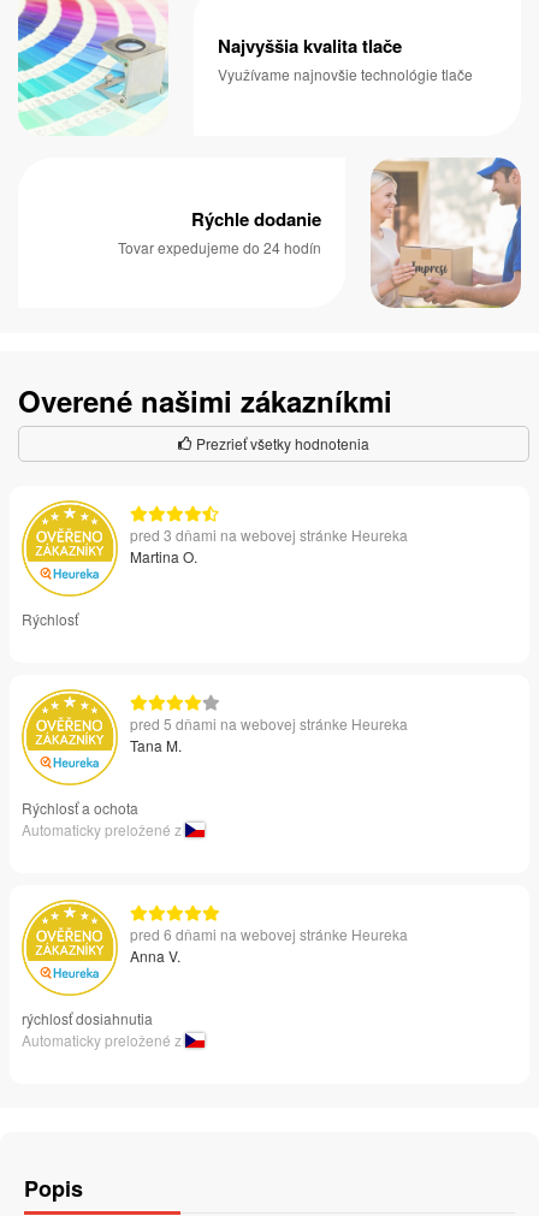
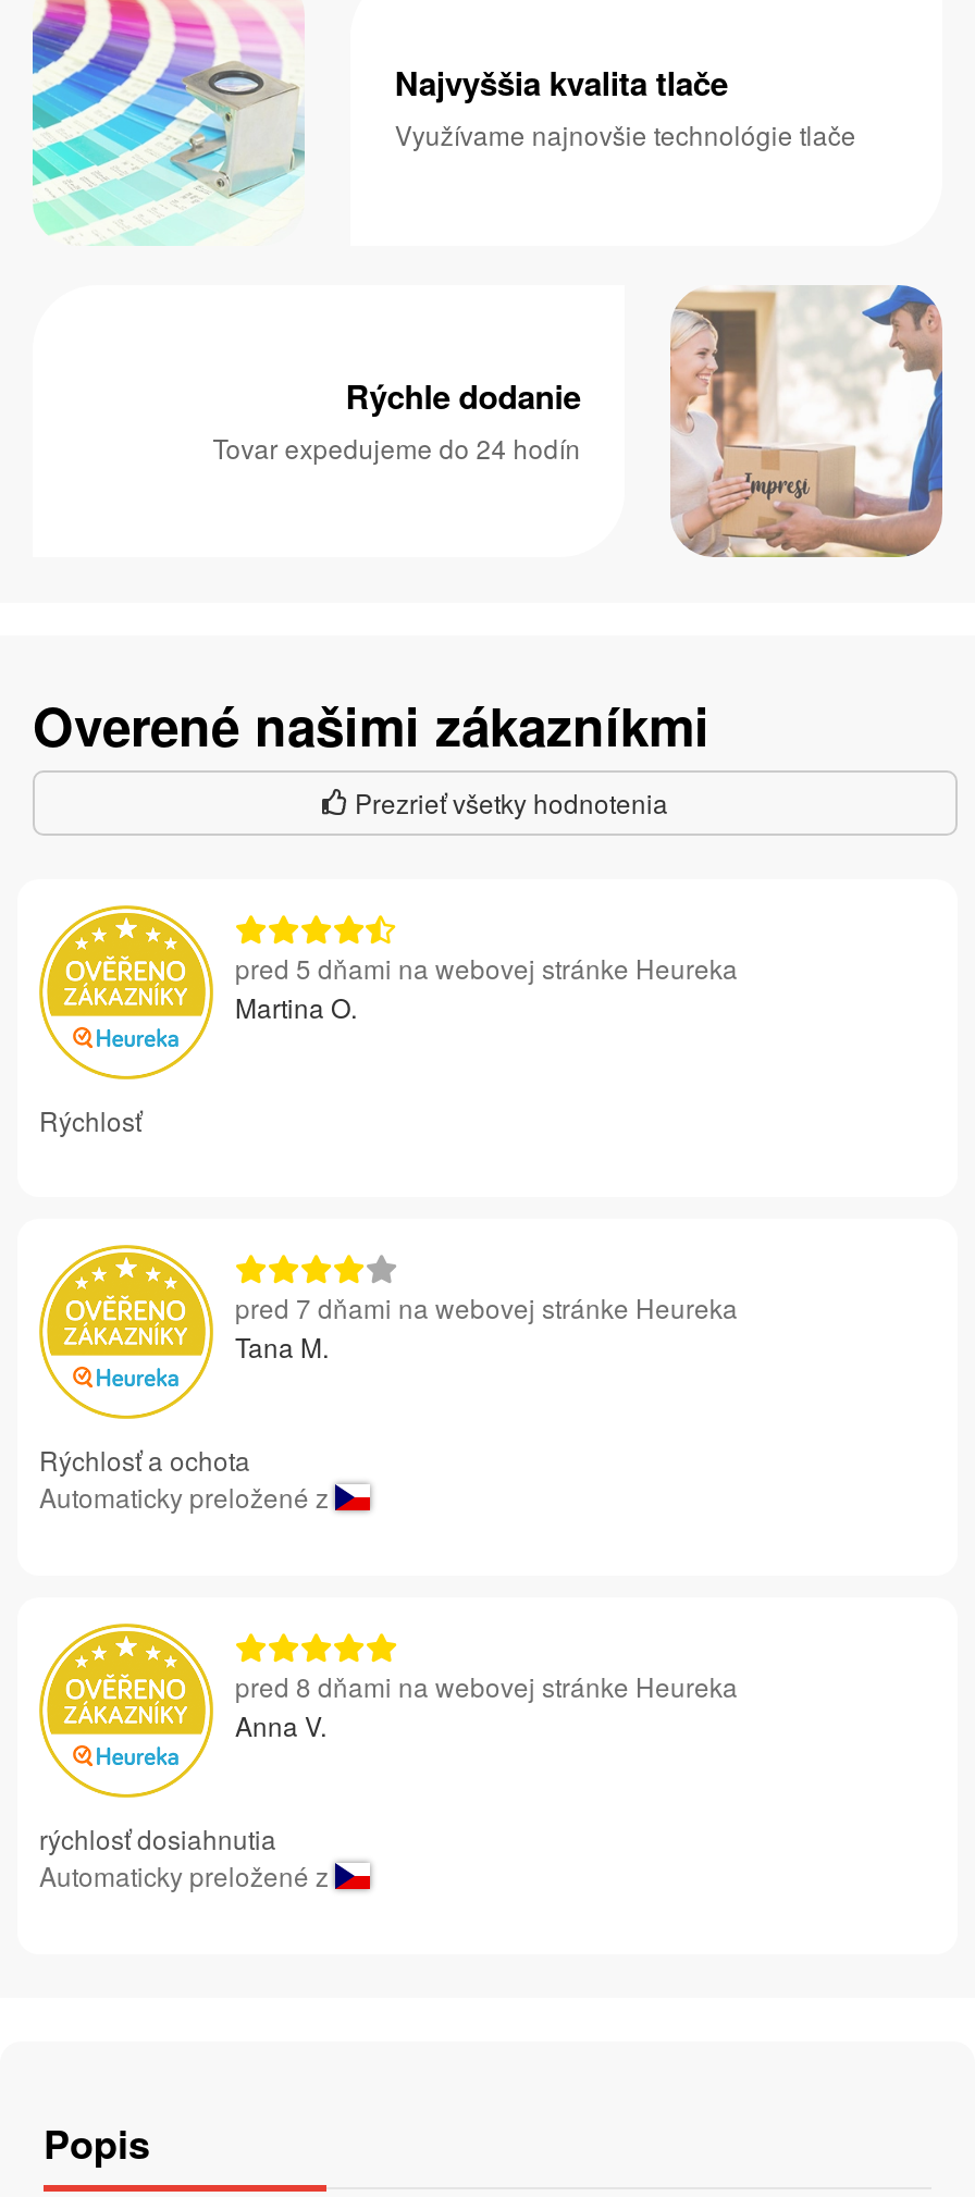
[130,524,408,545] pred 3 dňami na webovej stránke Heureka -> none
none -> [235,1288,738,1325] pred 7 dňami na webovej stránke Heureka
moved [130,713,408,734] -> [235,949,738,986]: pred 5 dňami na webovej stránke Heureka
[130,924,408,944] pred 6 dňami na webovej stránke Heureka -> [235,1667,738,1704] pred 8 dňami na webovej stránke Heureka

